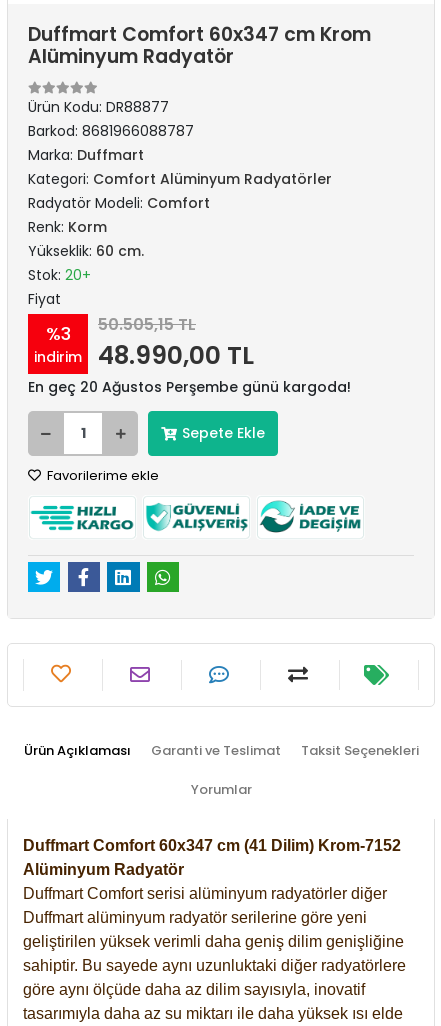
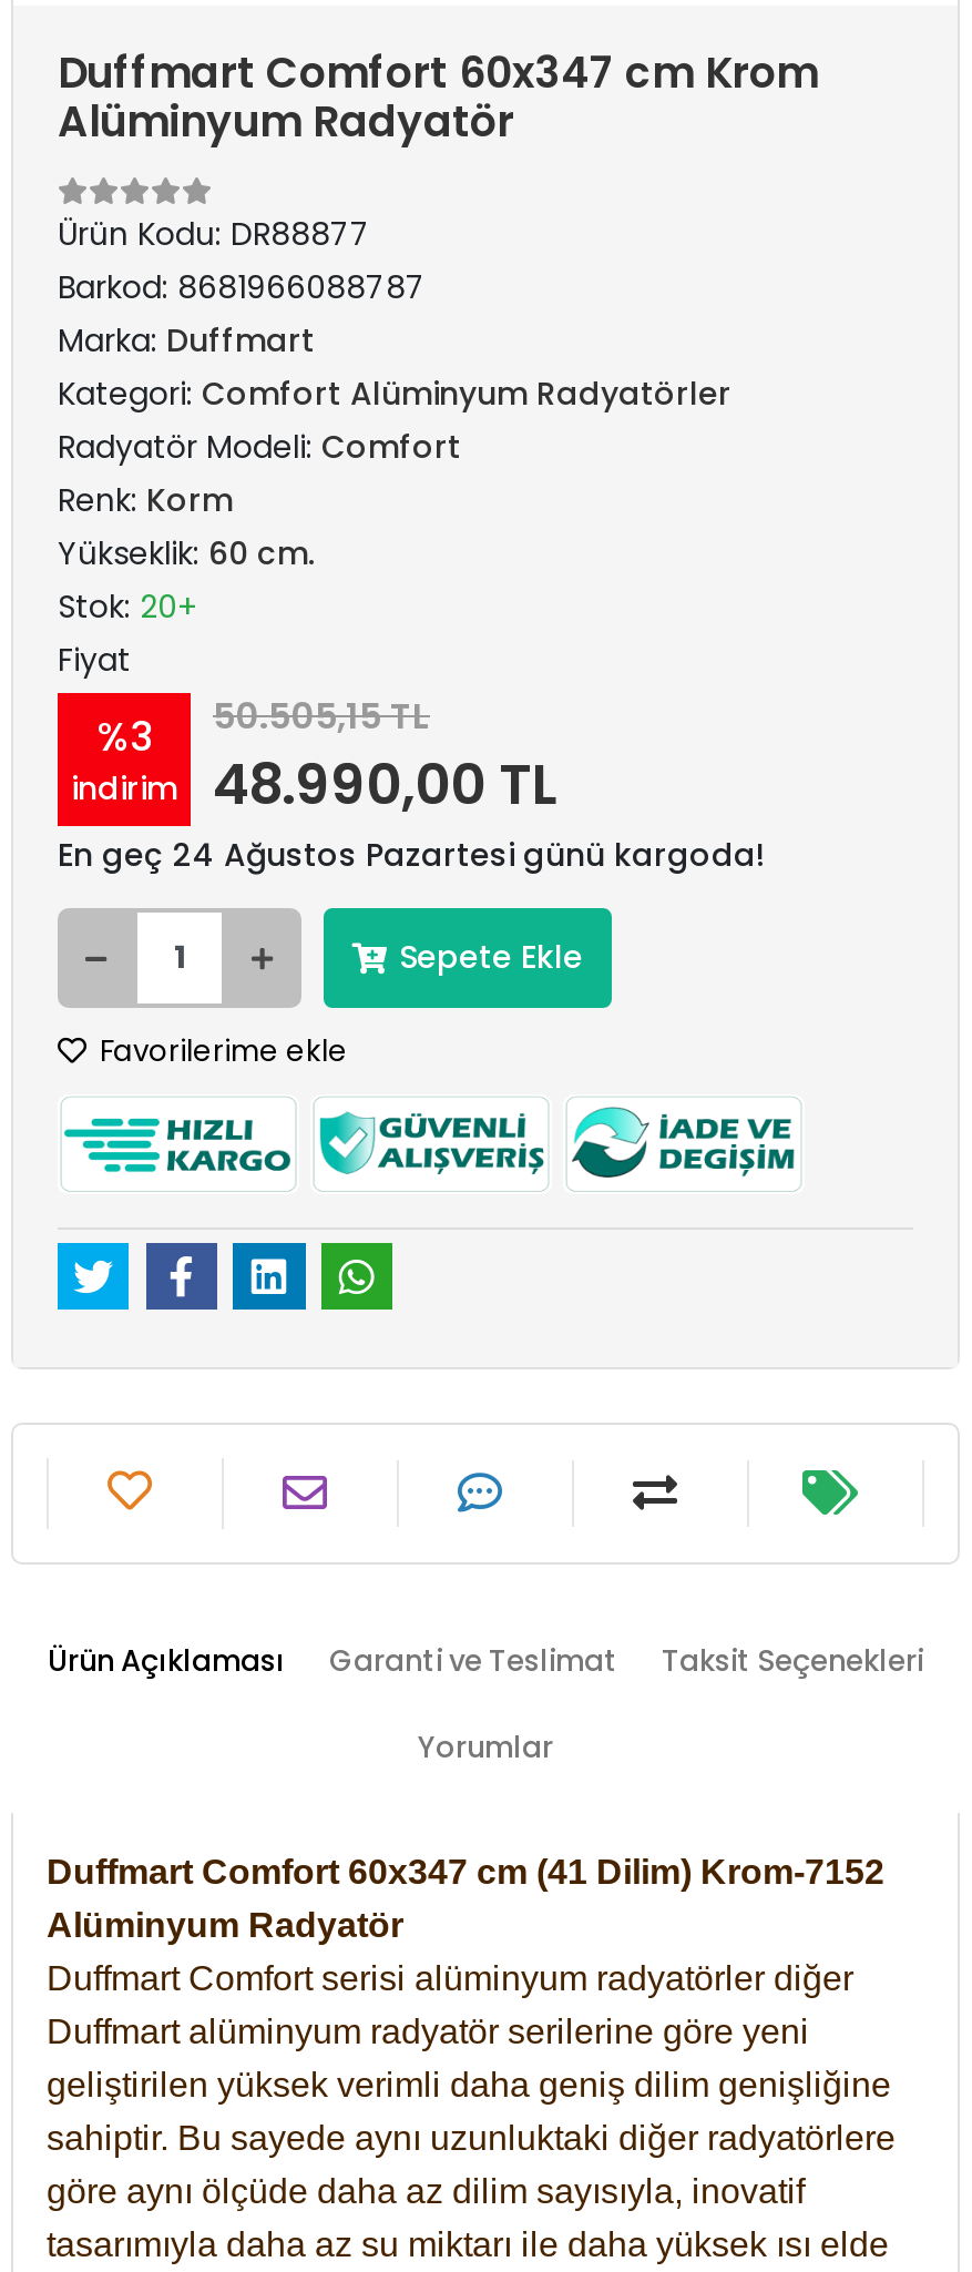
[28,377,351,397] En geç 20 Ağustos Perşembe günü kargoda! -> [58,833,765,877] En geç 24 Ağustos Pazartesi günü kargoda!

